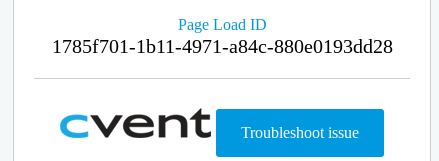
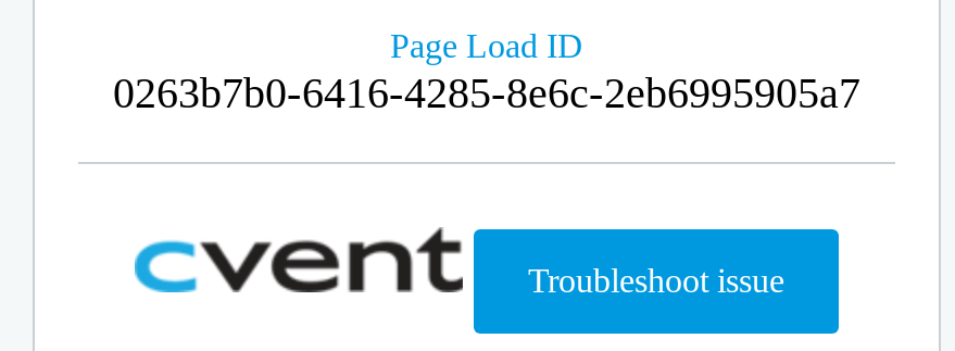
[51,35,392,57] 1785f701-1b11-4971-a84c-880e0193dd28 -> [113,68,860,116] 0263b7b0-6416-4285-8e6c-2eb6995905a7

